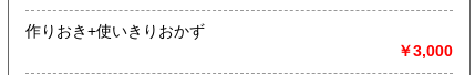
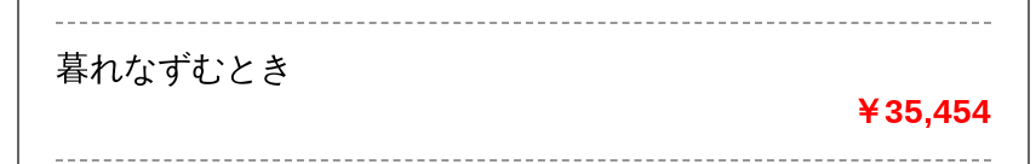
[25,22,453,60] 作りおき+使いきりおかず | ￥3,000 -> [56,49,991,131] 暮れなずむとき | ￥35,454

